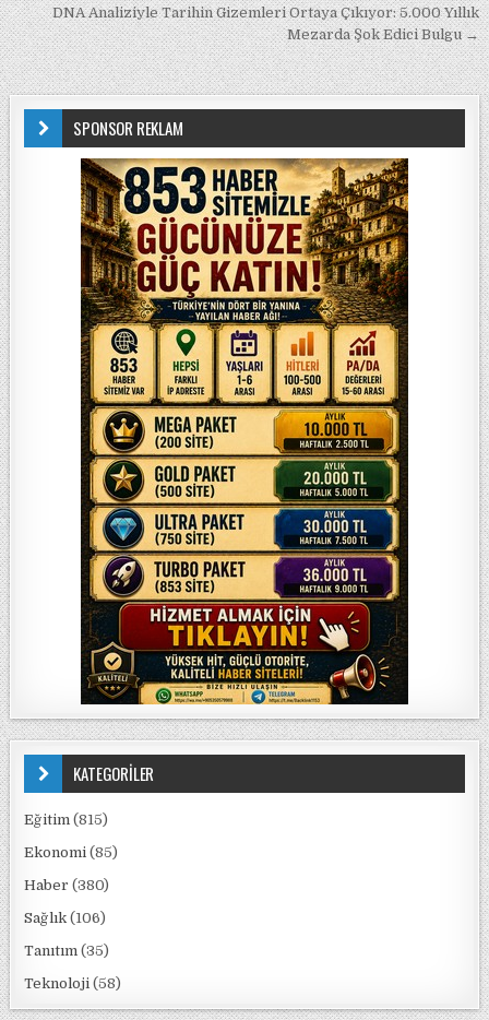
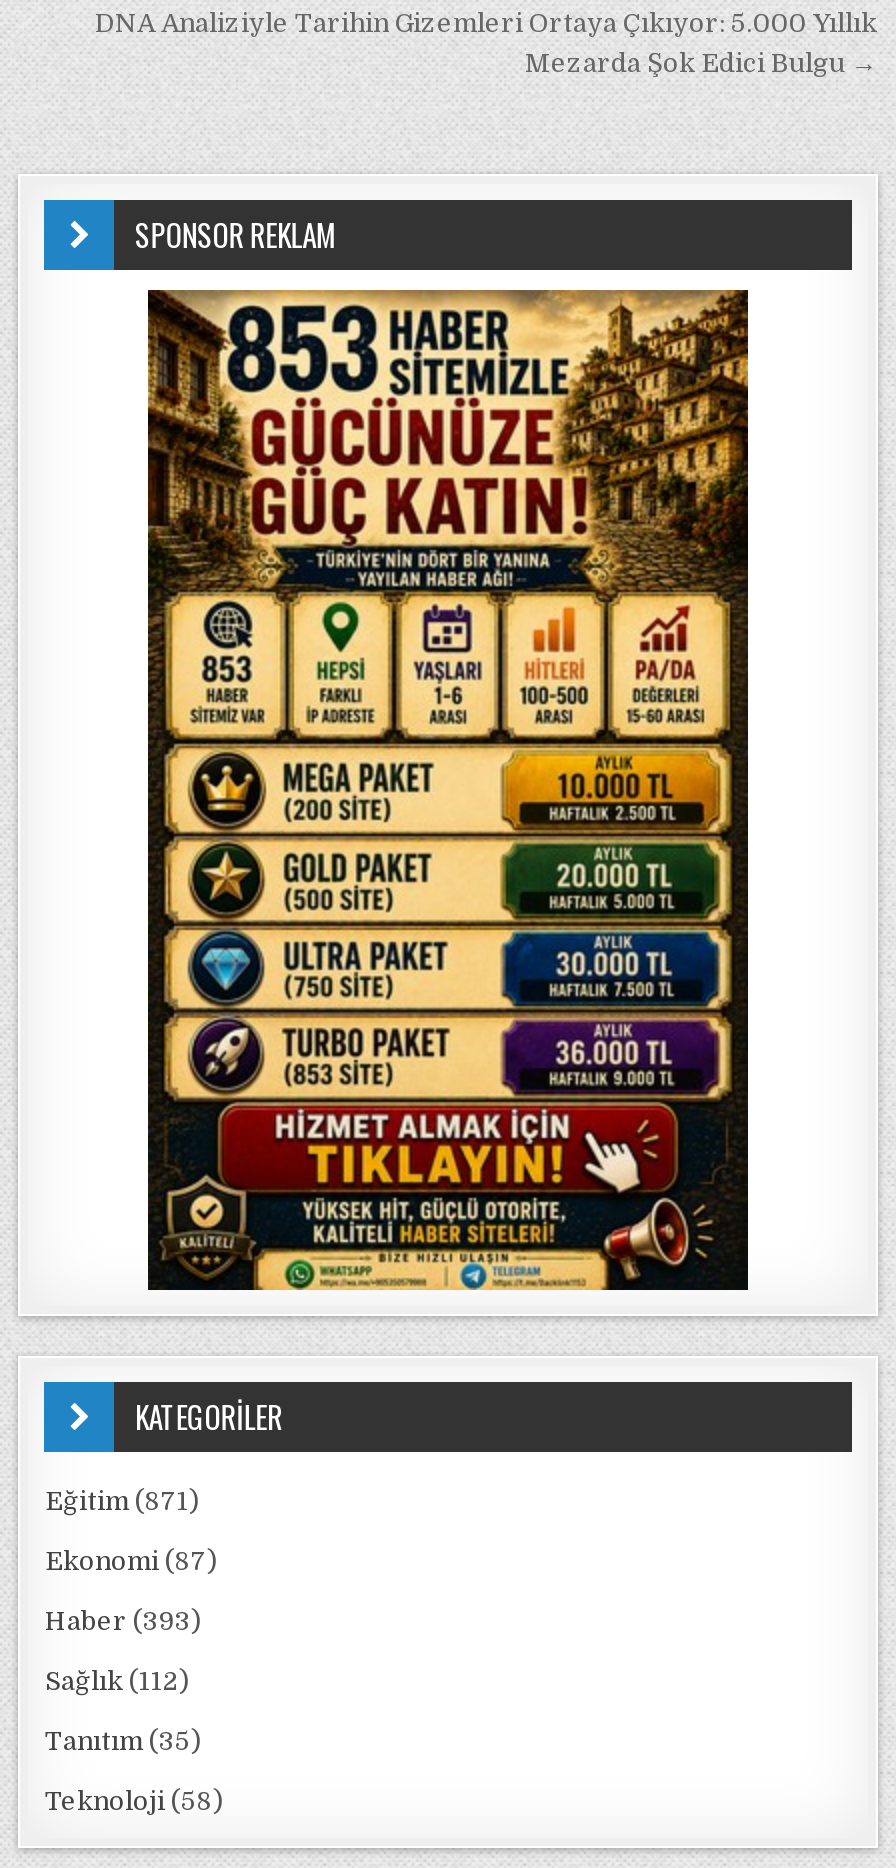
[25,811,109,828] Eğitim (815) -> [45,1486,199,1516] Eğitim (871)
[25,844,118,861] Ekonomi (85) -> [45,1546,217,1576] Ekonomi (87)
[25,877,110,893] Haber (380) -> [45,1606,201,1636] Haber (393)
[25,910,106,926] Sağlık (106) -> [45,1666,189,1696] Sağlık (112)

